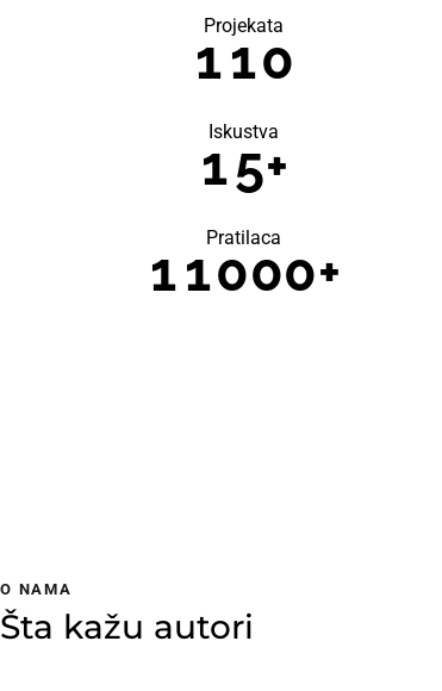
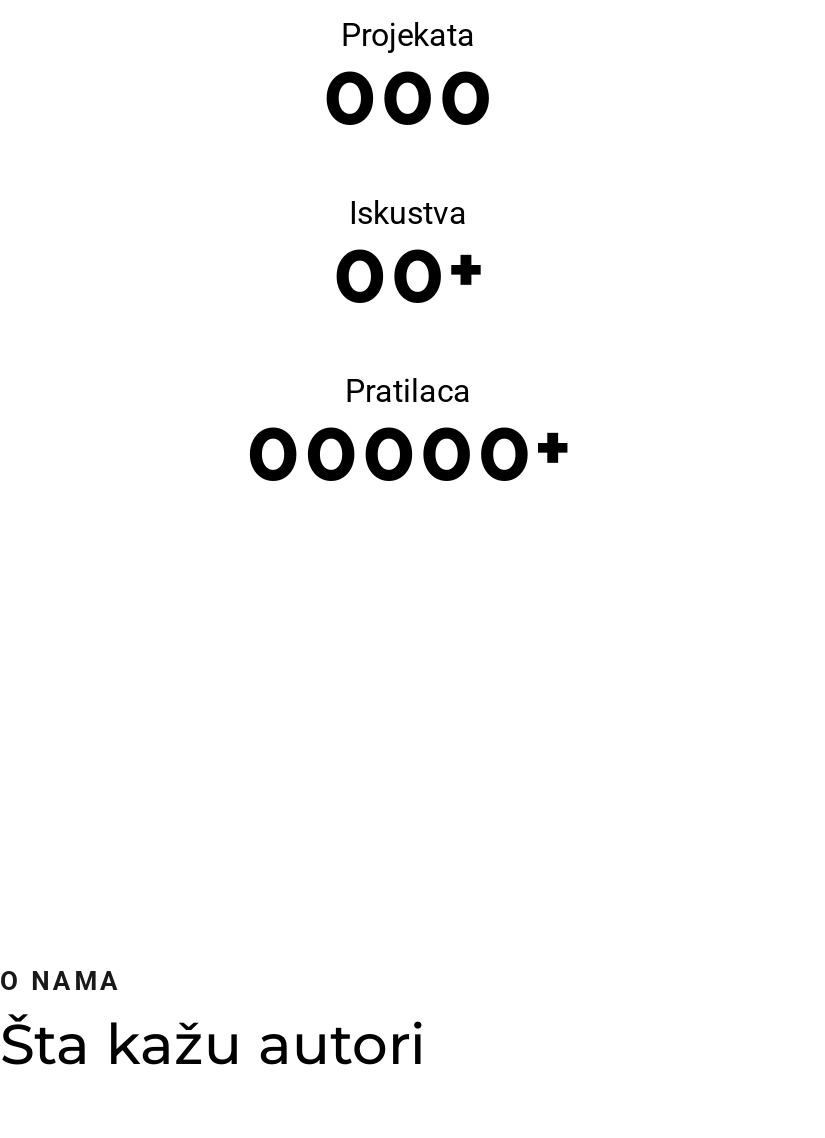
[196,28,294,90] 1 1 0 -> [322,39,494,143] 000
[201,135,289,196] 1 5 + -> [332,218,485,322] 00+
[150,241,340,303] 1 1 000+ -> [246,396,571,500] 00000+

